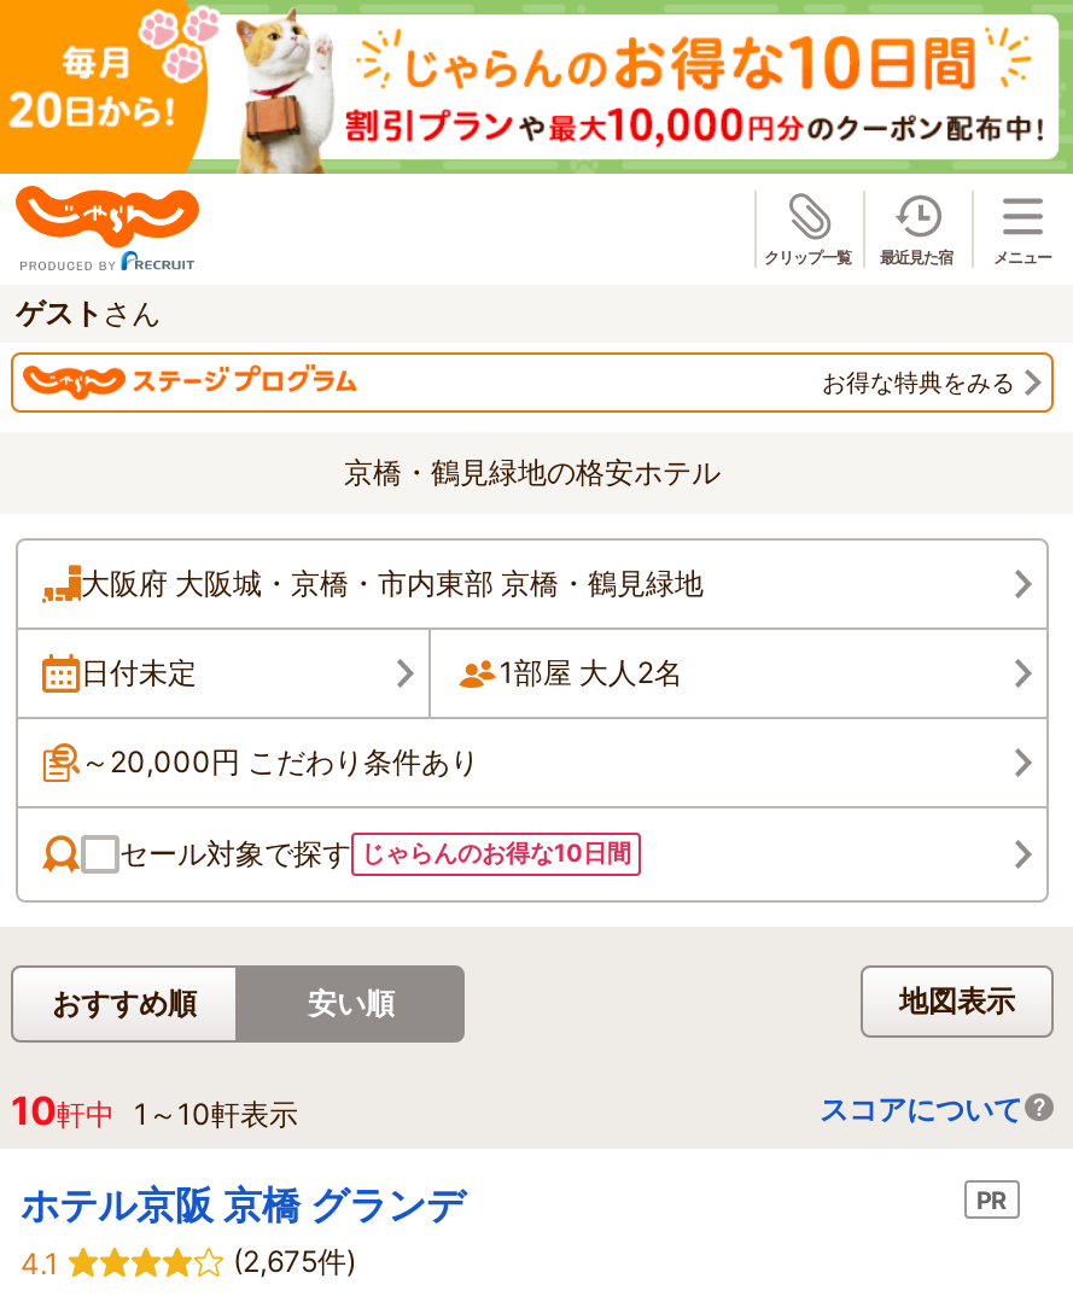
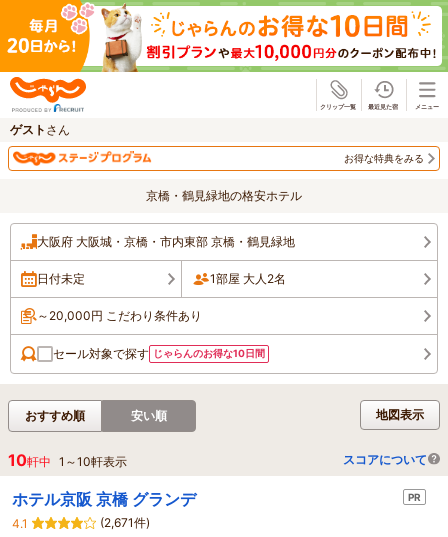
[233,1242,356,1278] (2,675件) -> [100,515,150,530] (2,671件)

